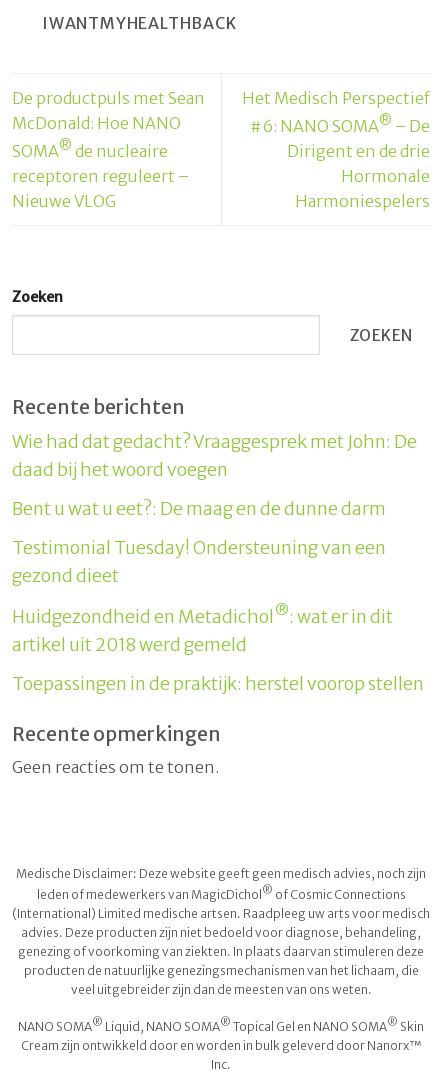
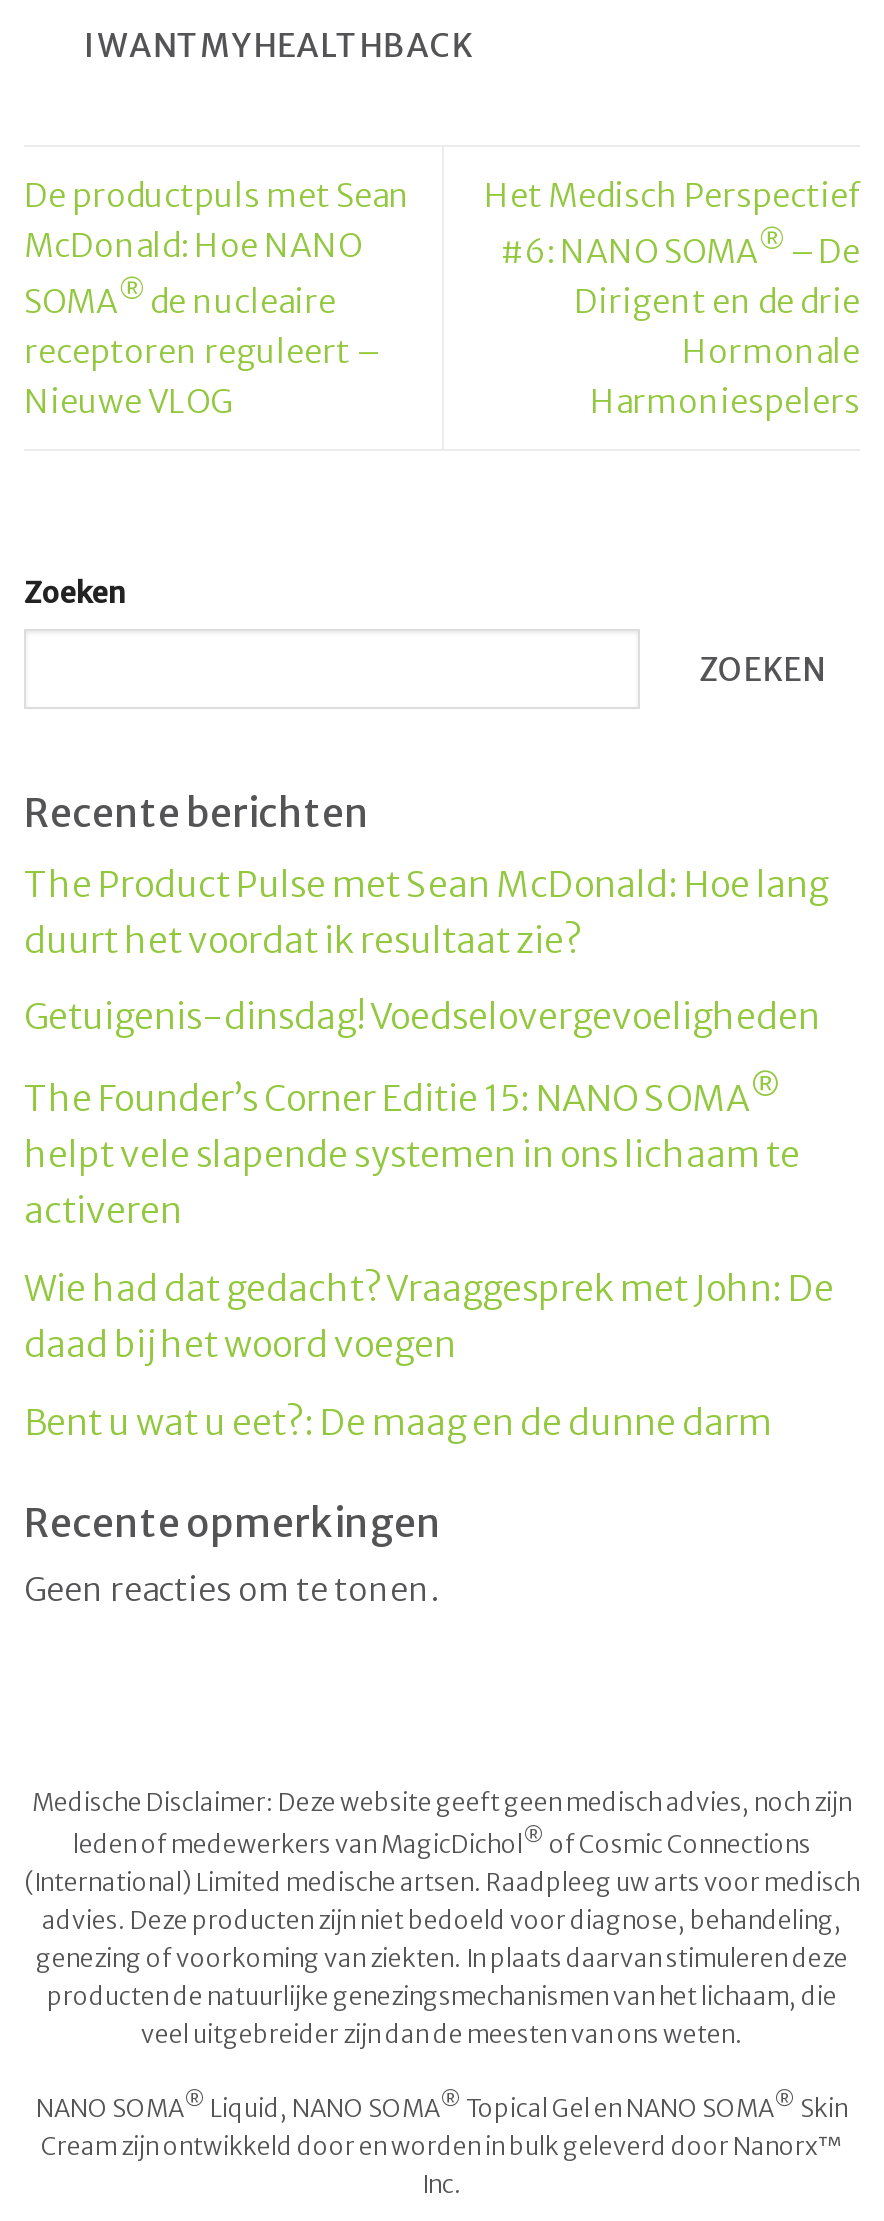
none -> [24,862,828,1234] The Product Pulse met Sean McDonald: Hoe lang | duurt het voordat ik resultaat zie? | Getuigenis-dinsdag! Voedselovergevoeligheden | The Founder’s Corner Editie 15: NANO SOMA® | helpt vele slapende systemen in ons lichaam te | activeren
moved [12,431,417,520] -> [24,1267,834,1444]: Wie had dat gedacht? Vraaggesprek met John: De | daad bij het woord voegen | Bent u wat u eet?: De maag en de dunne darm
[12,537,424,694] Testimonial Tuesday! Ondersteuning van een | gezond dieet | Huidgezondheid en Metadichol®: wat er in dit | artikel uit 2018 werd gemeld | Toepassingen in de praktijk: herstel voorop stellen -> none

